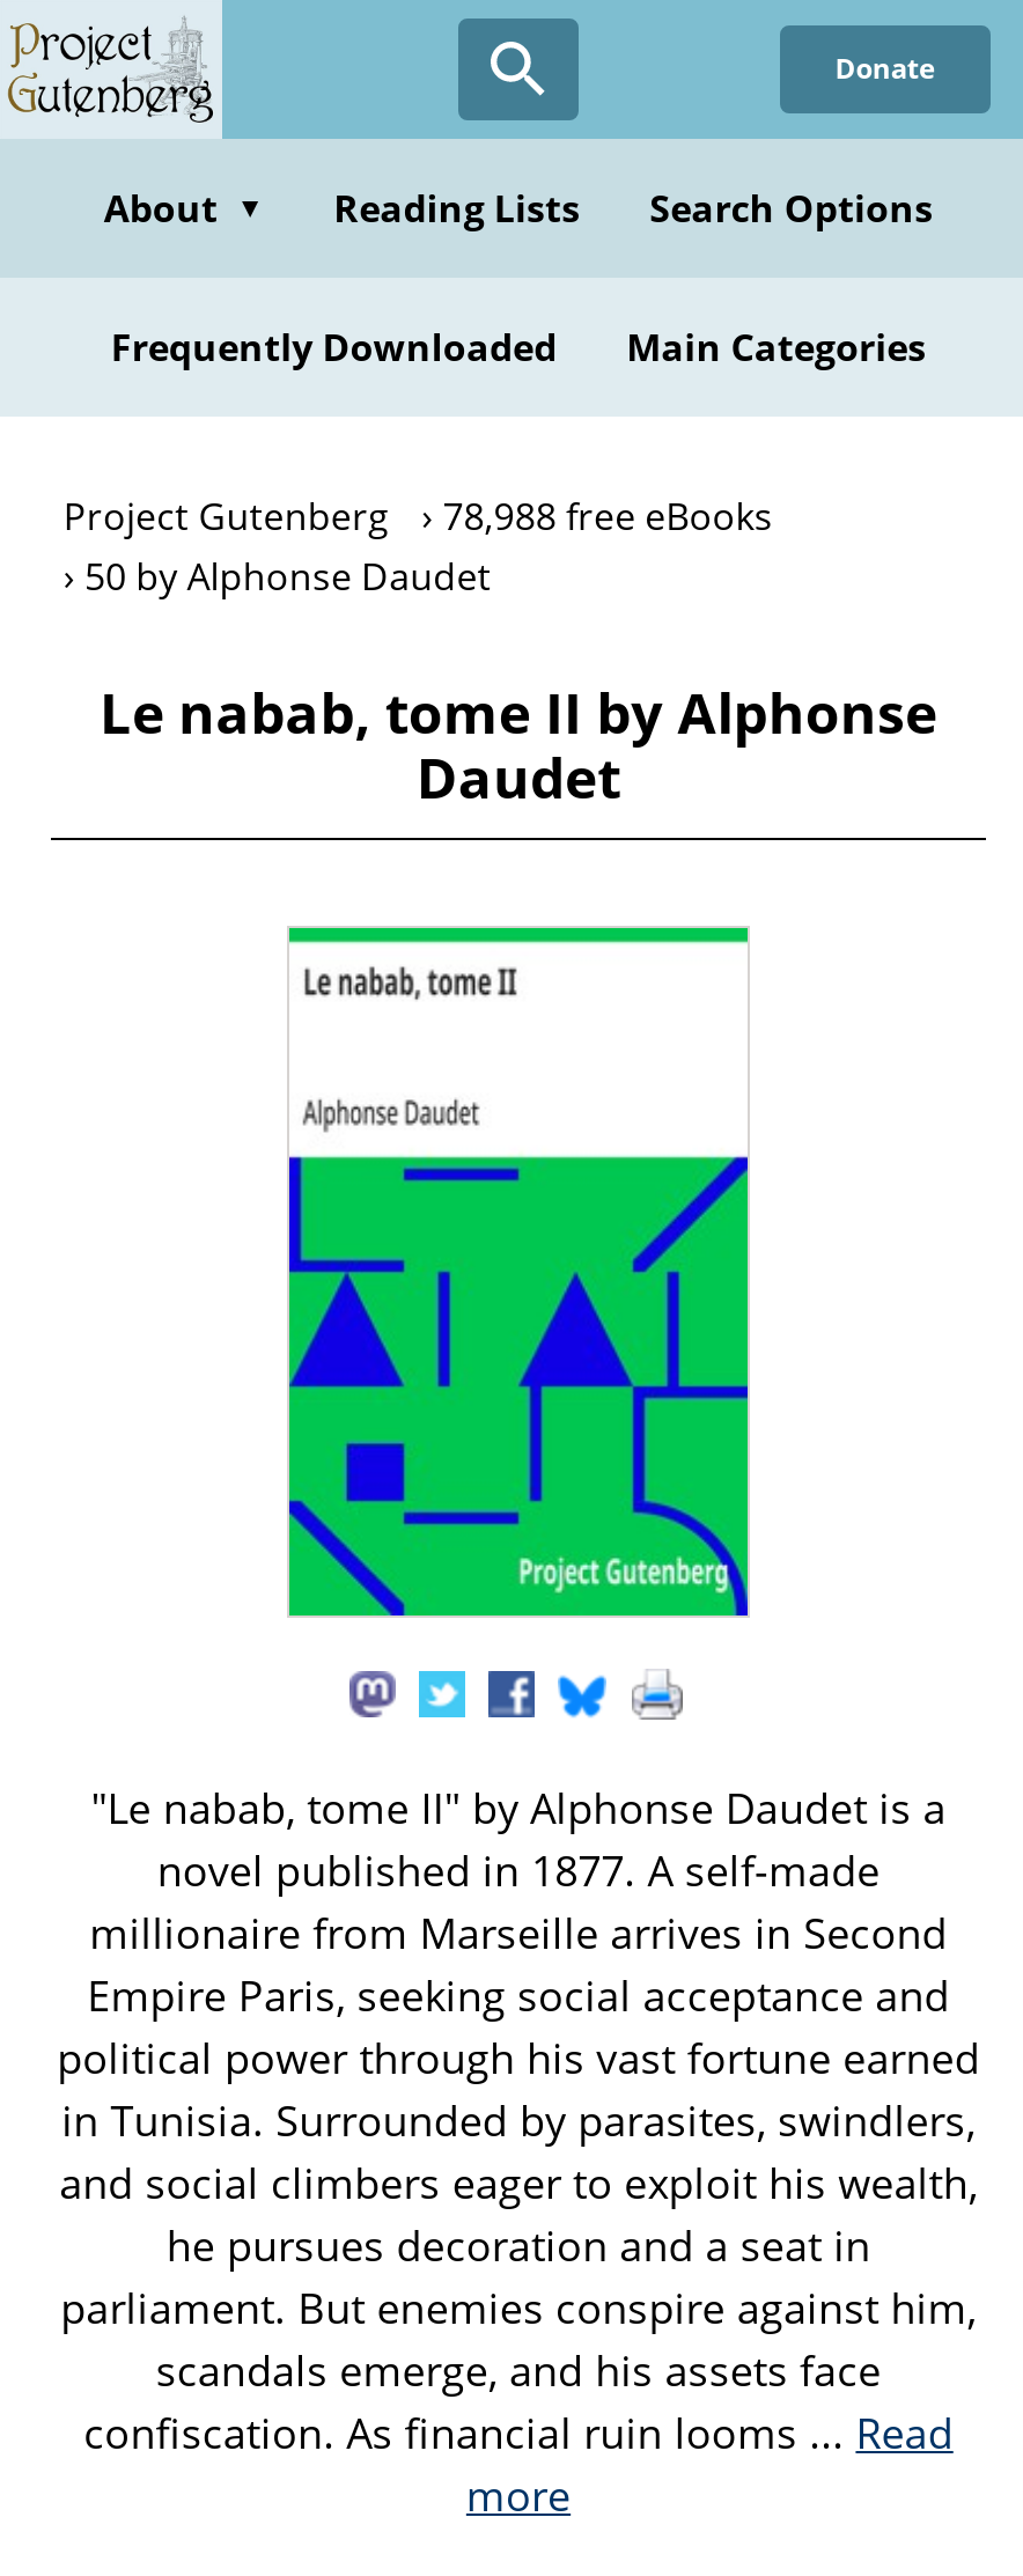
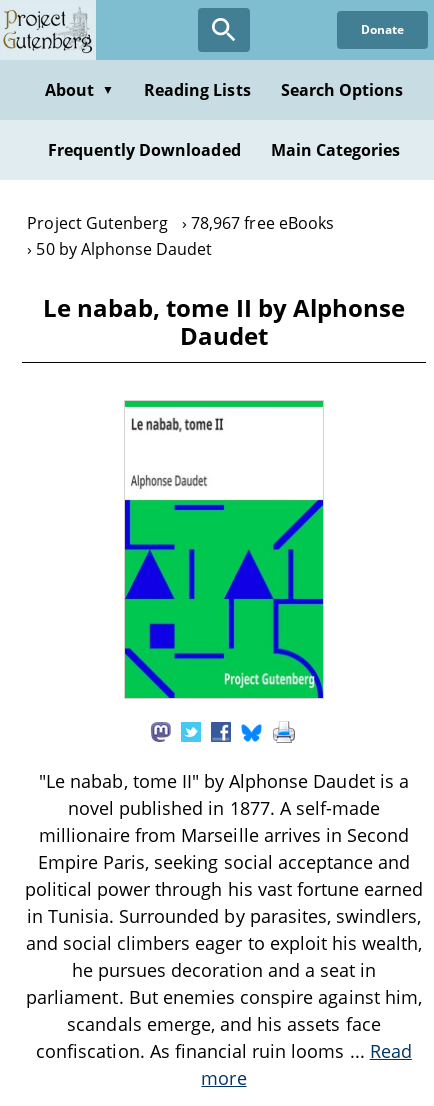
[63,491,773,542] Project Gutenberg 78,988 free eBooks -> [27,212,334,234] Project Gutenberg 78,967 free eBooks

